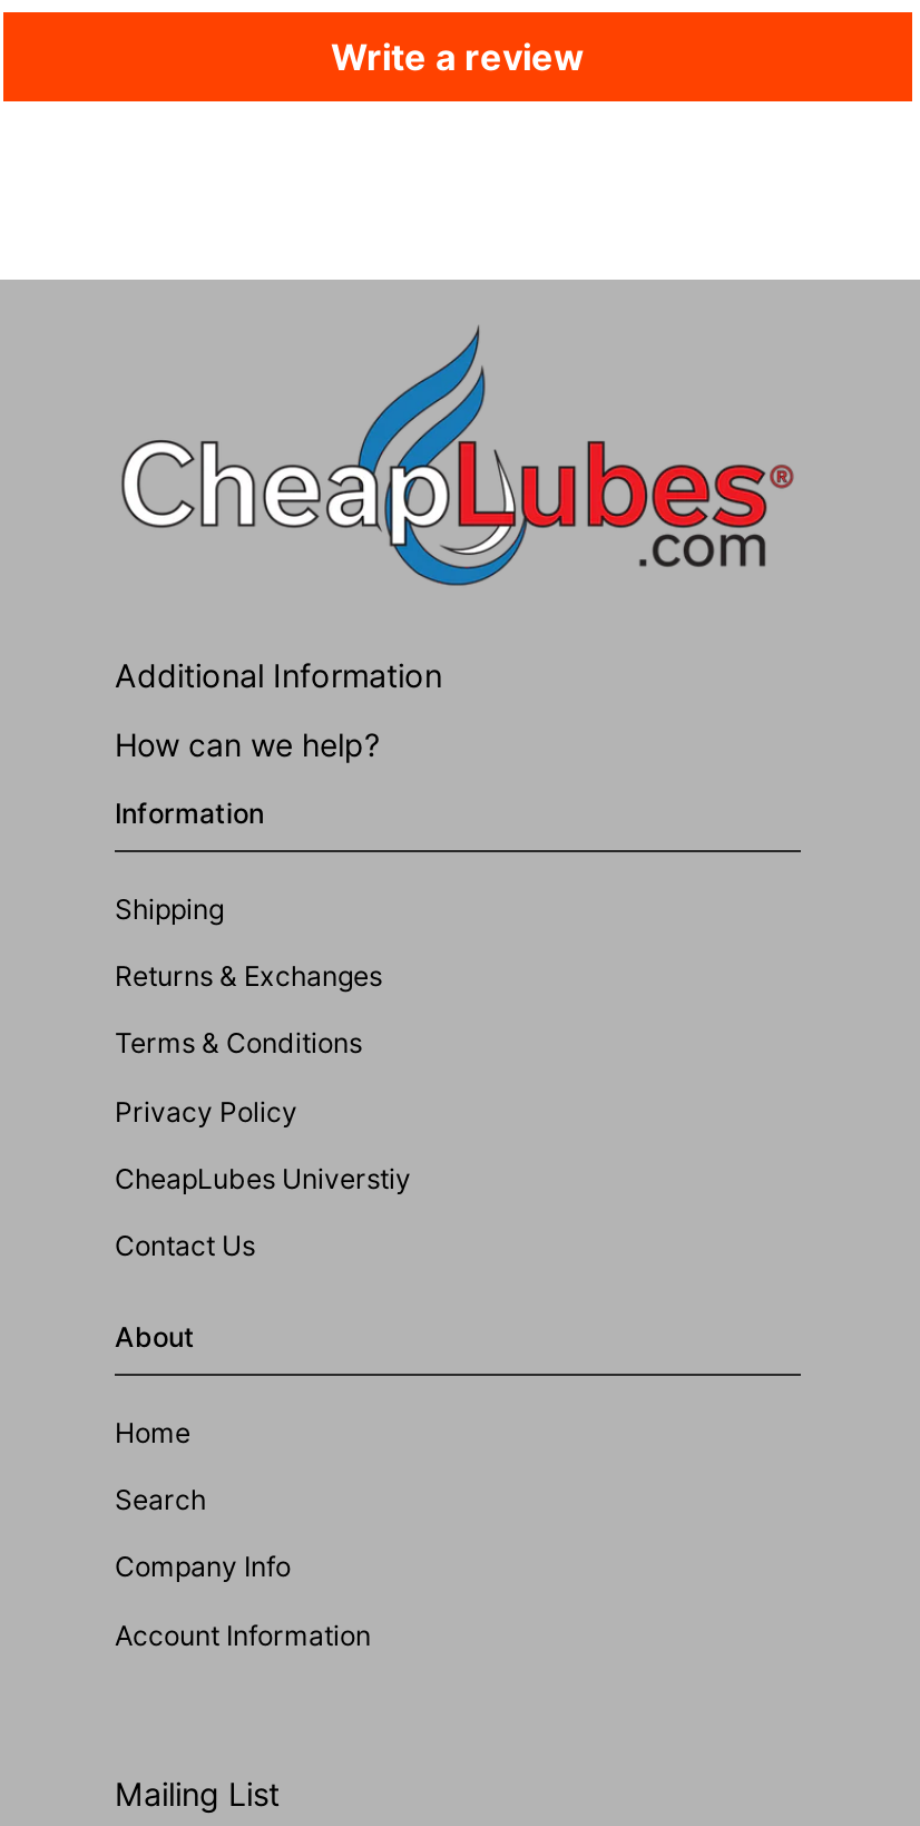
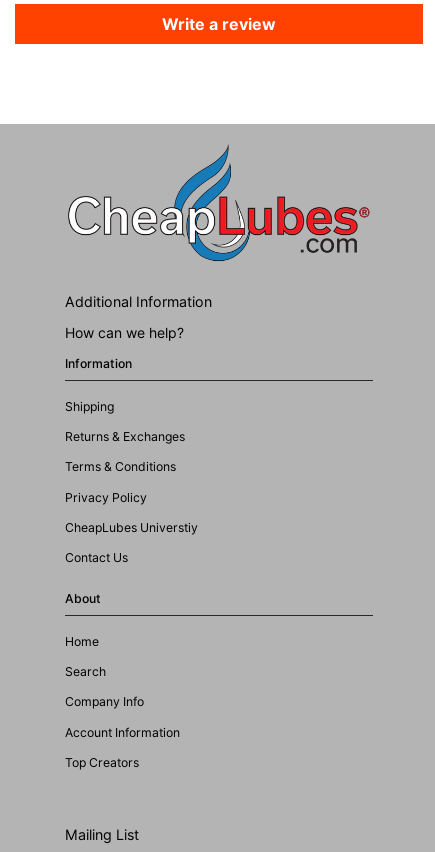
none -> [65,755,139,770] Top Creators

